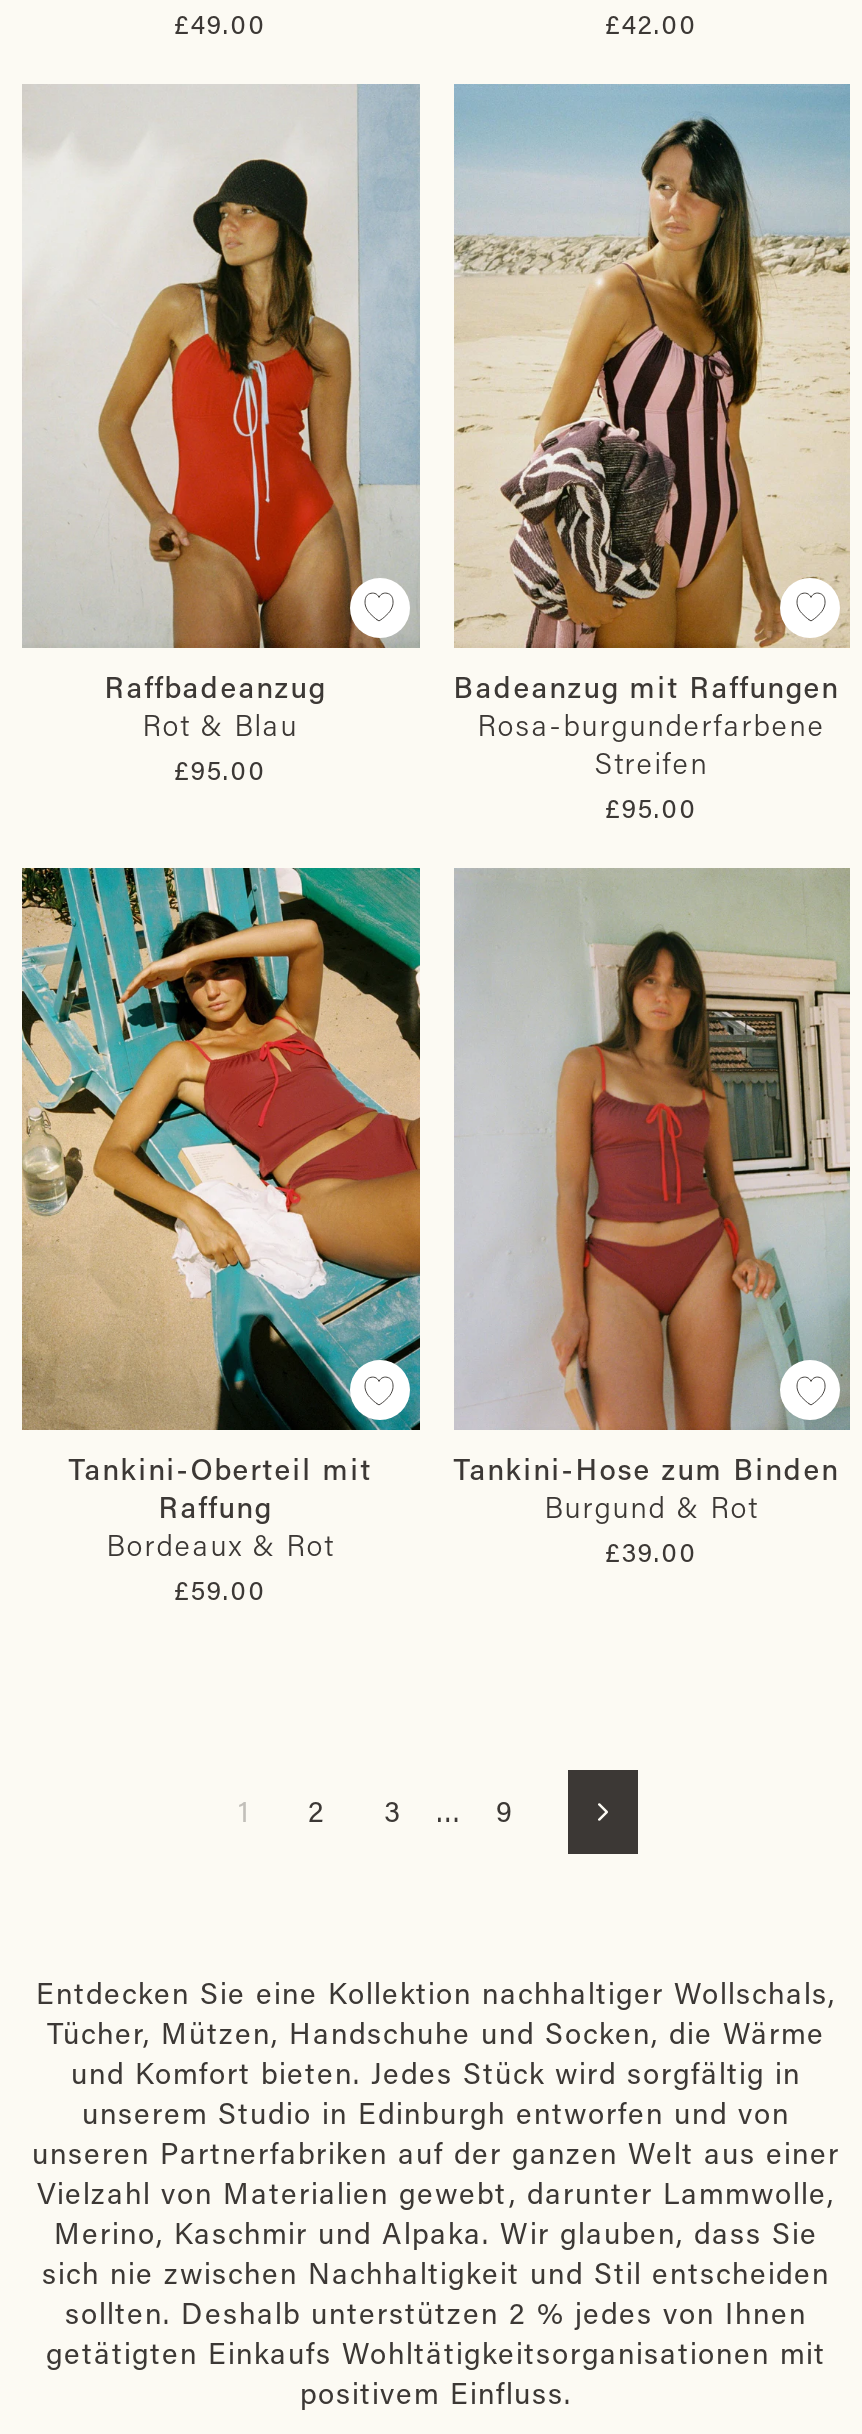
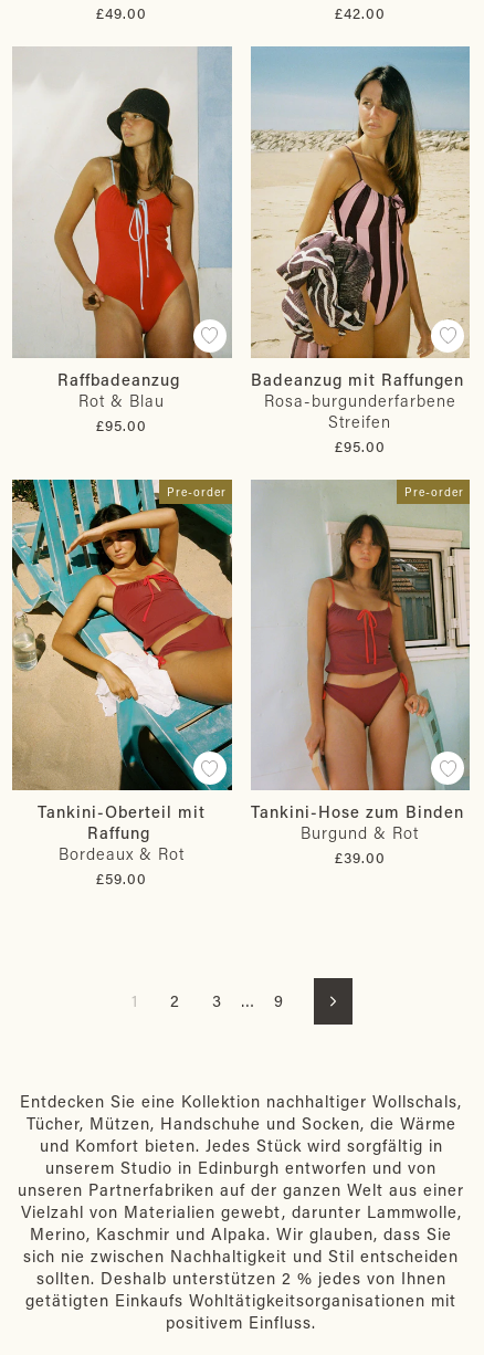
none -> [166,484,226,499] Pre-order
none -> [404,484,464,499] Pre-order

